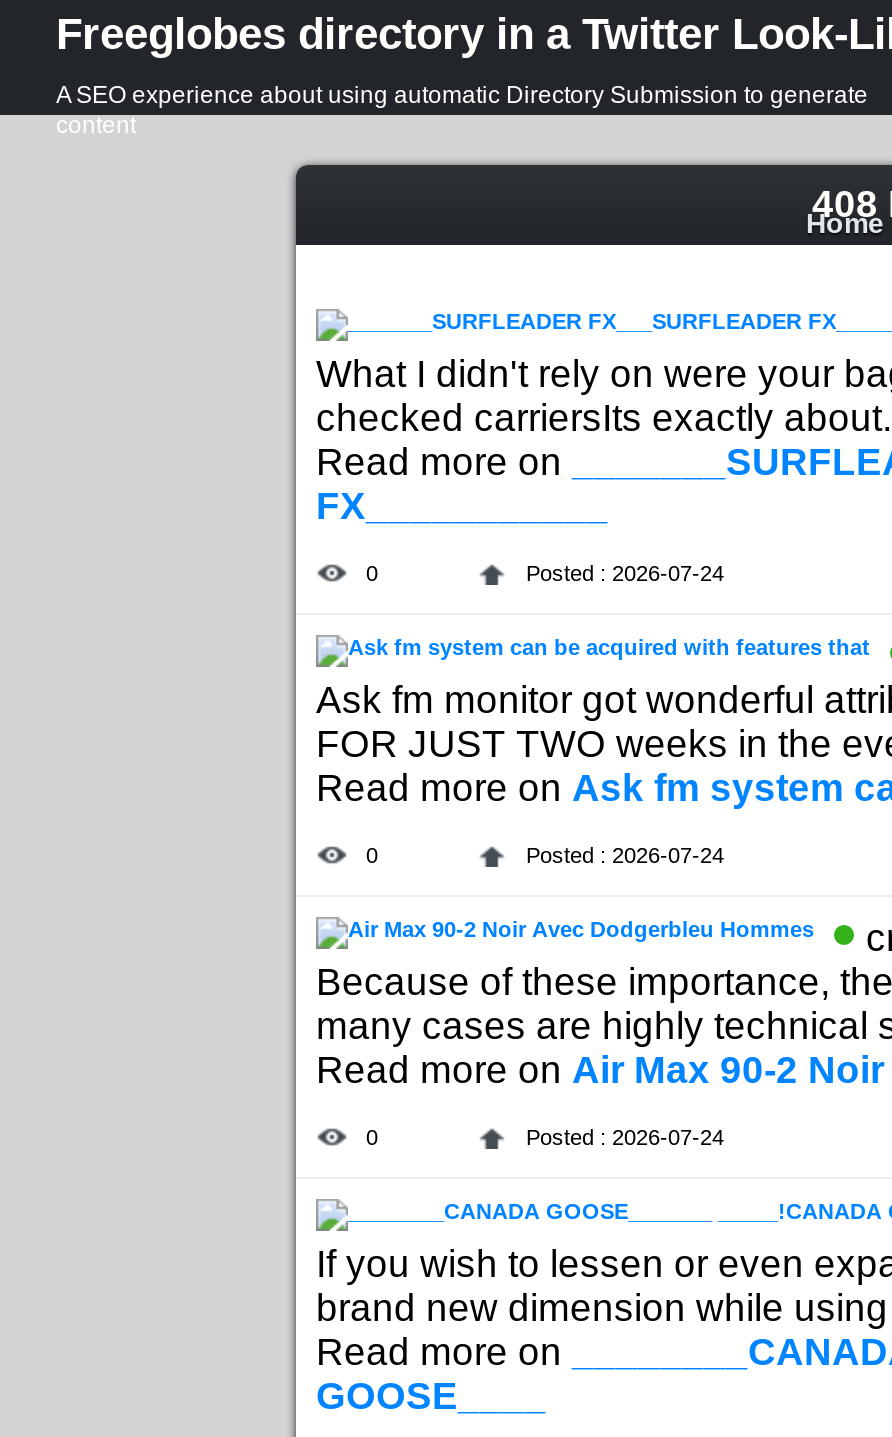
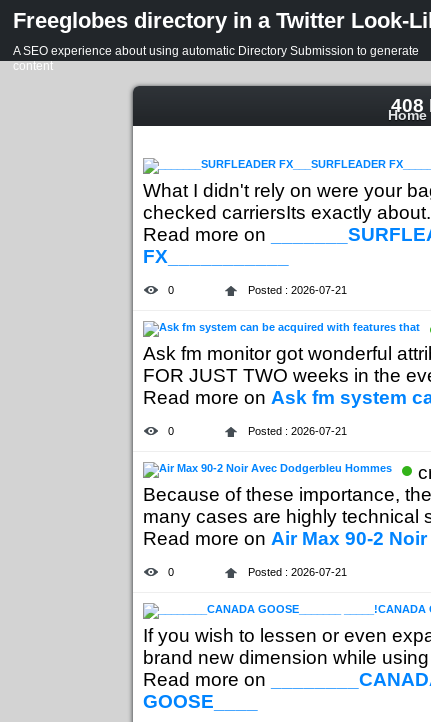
[526,561,724,585] Posted : 2026-07-24 -> [248,284,347,296] Posted : 2026-07-21
[526,843,724,867] Posted : 2026-07-24 -> [248,425,347,437] Posted : 2026-07-21
[526,1125,724,1149] Posted : 2026-07-24 -> [248,566,347,578] Posted : 2026-07-21

